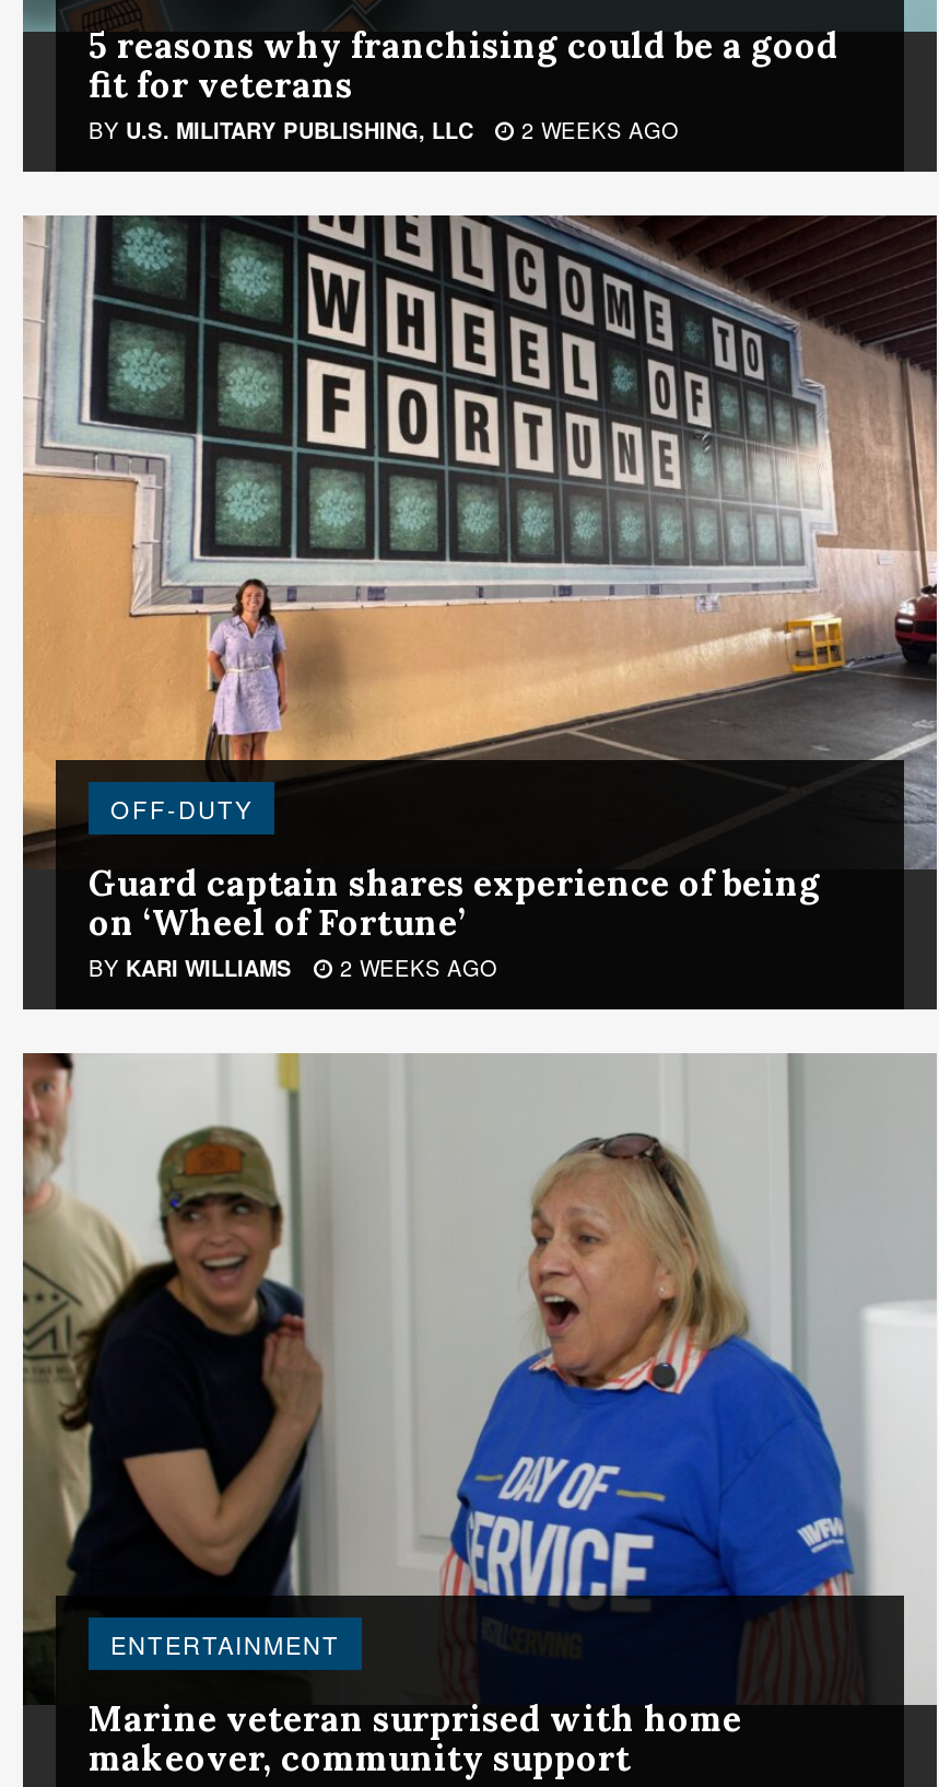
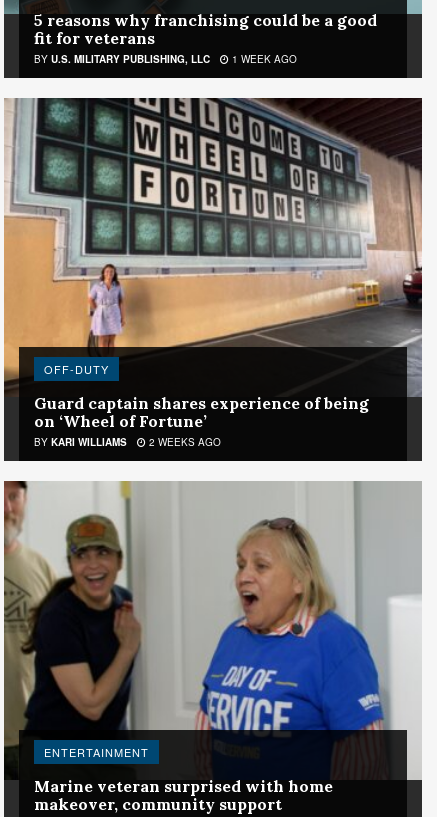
[89,114,679,145] BY U.S. MILITARY PUBLISHING, LLC 2 WEEKS AGO -> [34,52,297,66] BY U.S. MILITARY PUBLISHING, LLC 1 WEEK AGO

